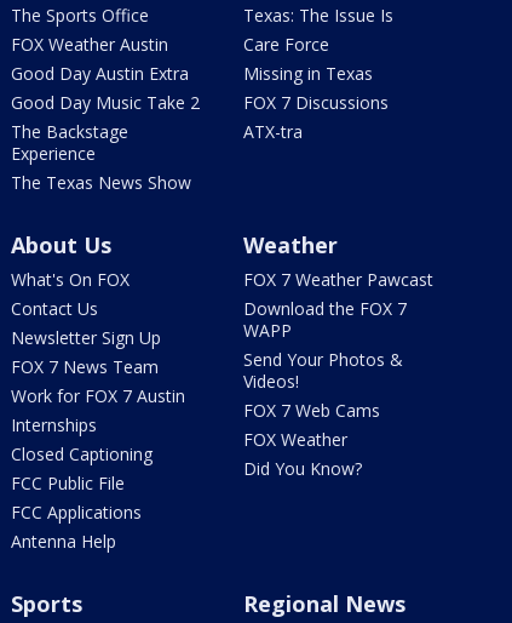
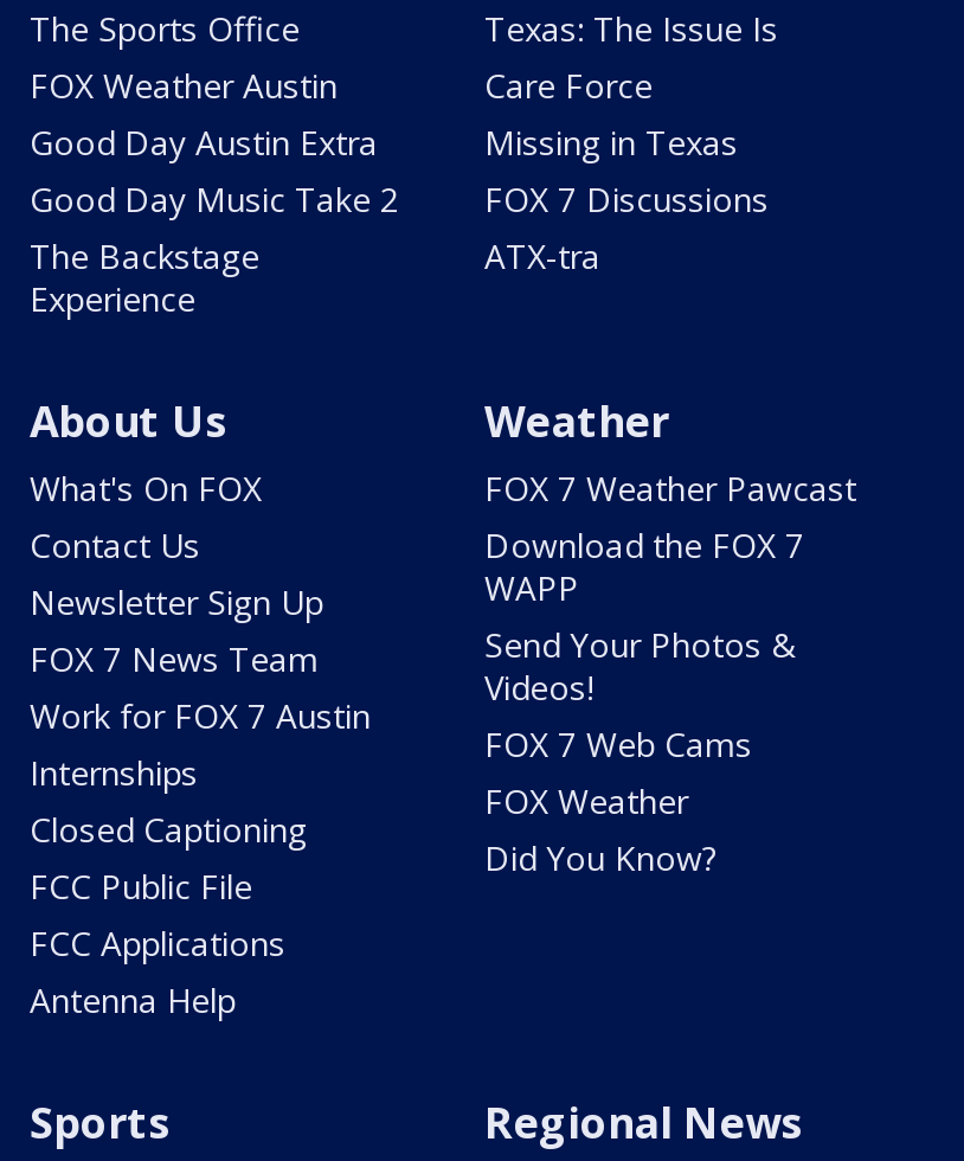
[11,170,191,193] The Texas News Show -> none

